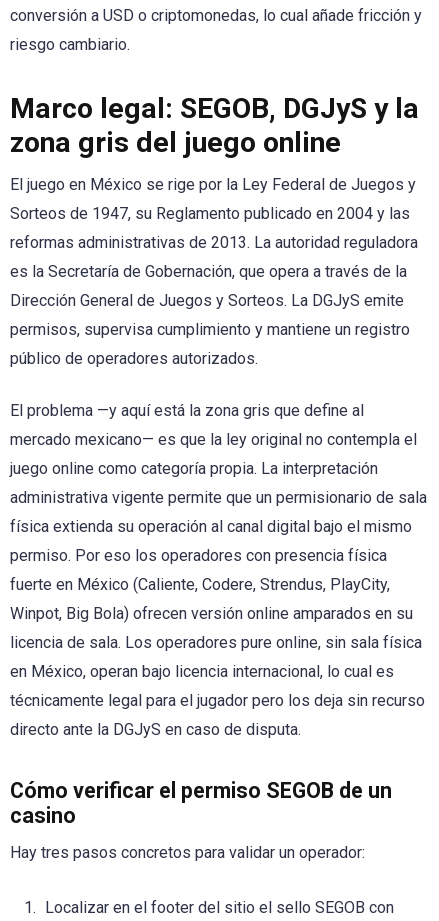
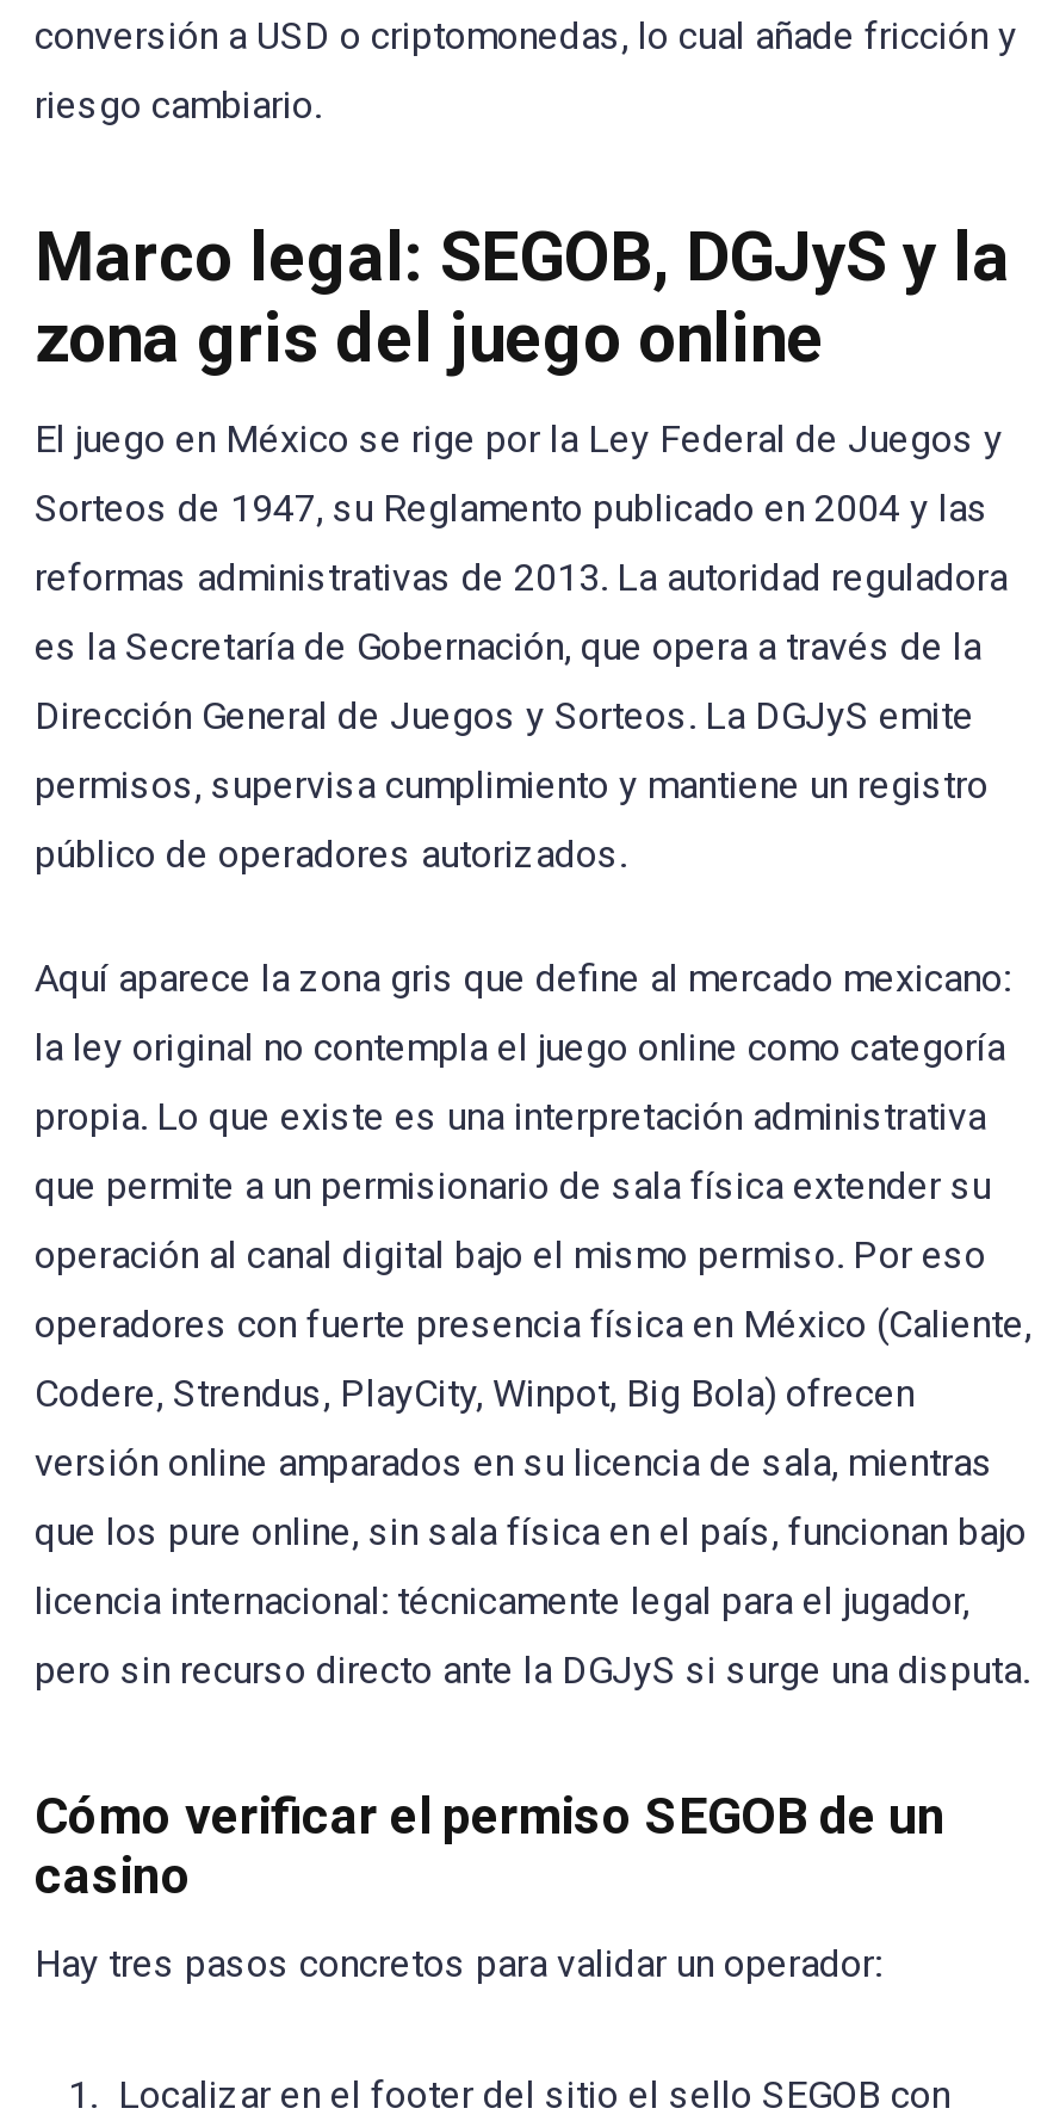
[10,401,427,739] El problema —y aquí está la zona gris que define al | mercado mexicano— es que la ley original no contempla el | juego online como categoría propia. La interpretación | administrativa vigente permite que un permisionario de sala | física extienda su operación al canal digital bajo el mismo | permiso. Por eso los operadores con presencia física | fuerte en México (Caliente, Codere, Strendus, PlayCity, | Winpot, Big Bola) ofrecen versión online amparados en su | licencia de sala. Los operadores pure online, sin sala física | en México, operan bajo licencia internacional, lo cual es | técnicamente legal para el jugador pero los deja sin recurso | directo ante la DGJyS en caso de disputa. -> [35,957,1031,1694] Aquí aparece la zona gris que define al mercado mexicano: | la ley original no contempla el juego online como categoría | propia. Lo que existe es una interpretación administrativa | que permite a un permisionario de sala física extender su | operación al canal digital bajo el mismo permiso. Por eso | operadores con fuerte presencia física en México (Caliente, | Codere, Strendus, PlayCity, Winpot, Big Bola) ofrecen | versión online amparados en su licencia de sala, mientras | que los pure online, sin sala física en el país, funcionan bajo | licencia internacional: técnicamente legal para el jugador, | pero sin recurso directo ante la DGJyS si surge una disputa.

